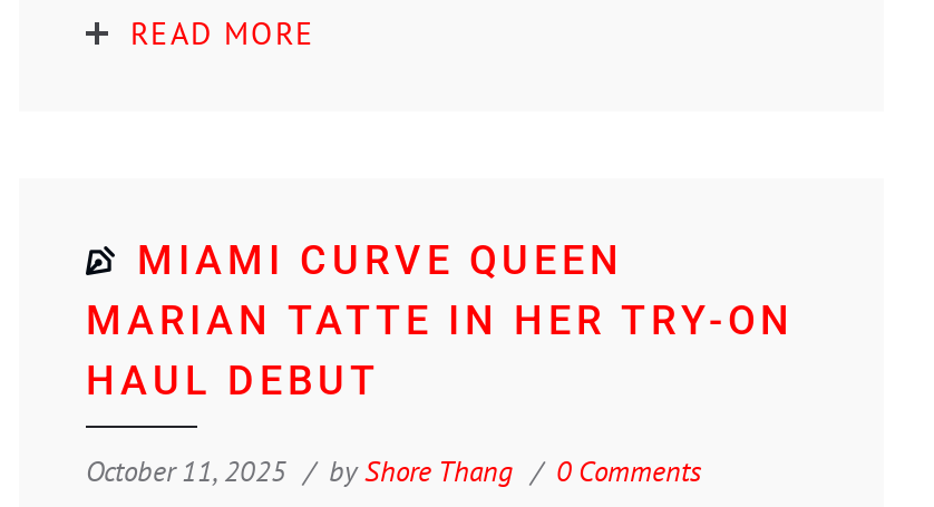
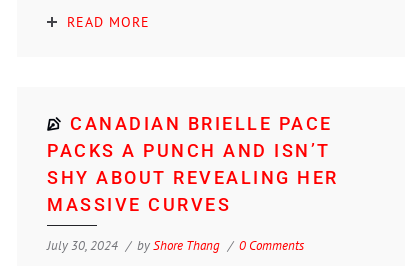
[86,236,795,403] MIAMI CURVE QUEEN | MARIAN TATTE IN HER TRY-ON | HAUL DEBUT -> [47,113,338,215] CANADIAN BRIELLE PACE | PACKS A PUNCH AND ISN’T | SHY ABOUT REVEALING HER | MASSIVE CURVES
[86,452,701,490] October 11, 2025 by Shore Thang 0 Comments -> [47,237,304,254] July 30, 2024 by Shore Thang 0 Comments

